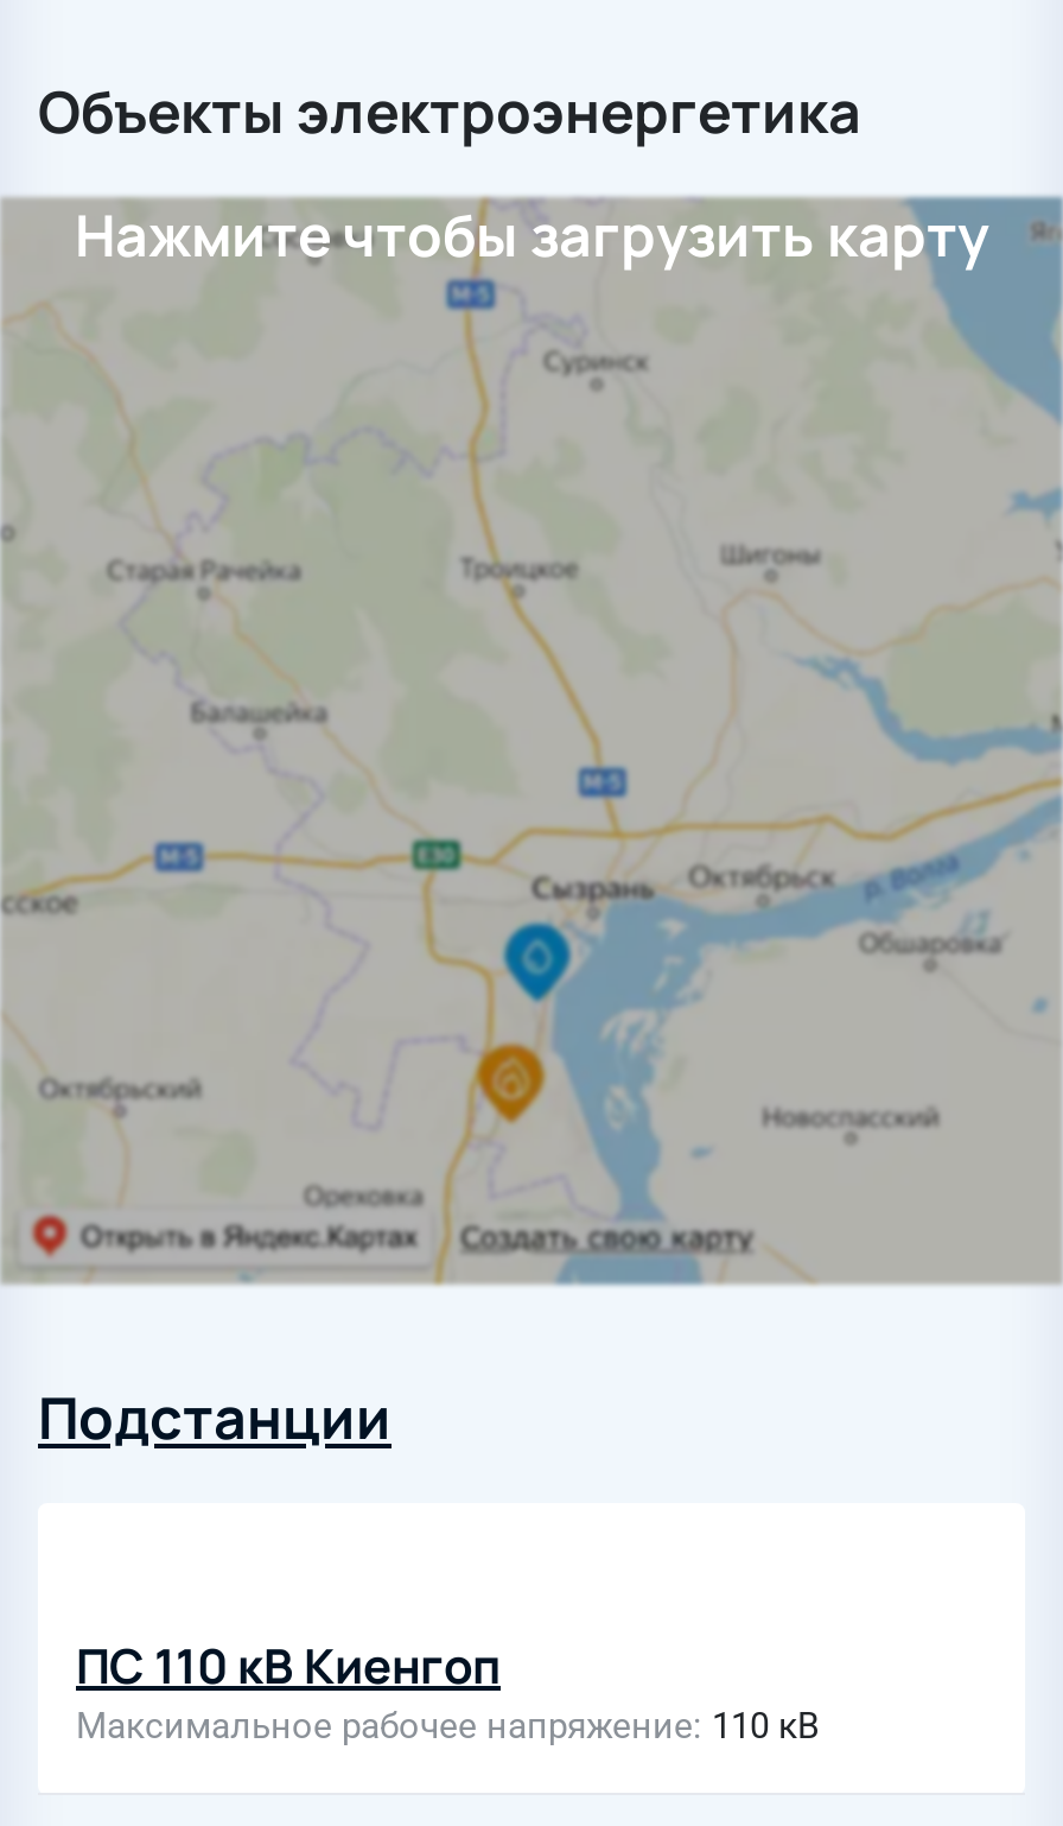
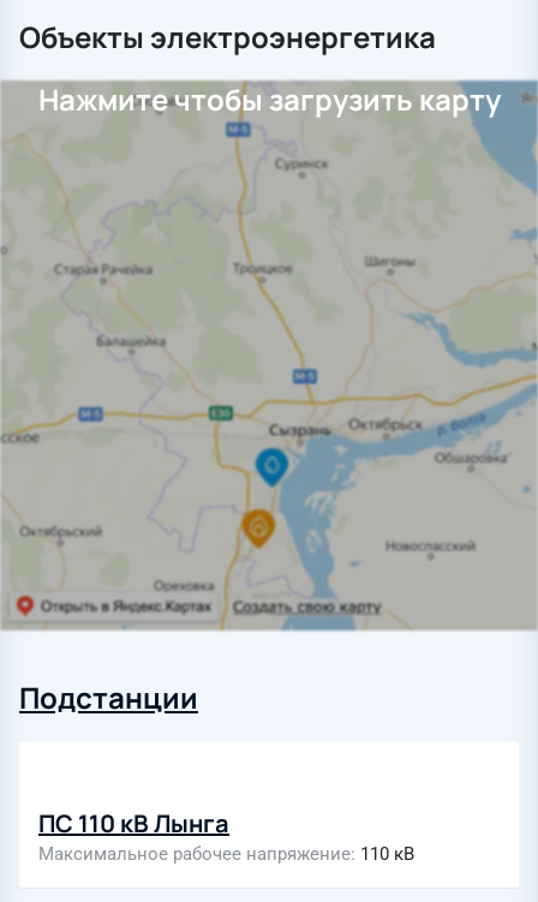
[76,1634,501,1698] ПС 110 кВ Киенгоп -> [38,807,229,840] ПС 110 кВ Лынга

